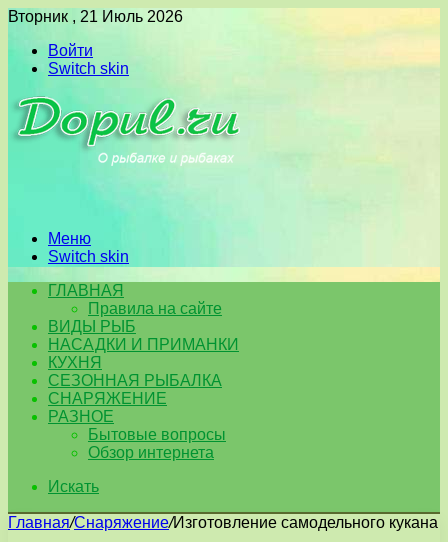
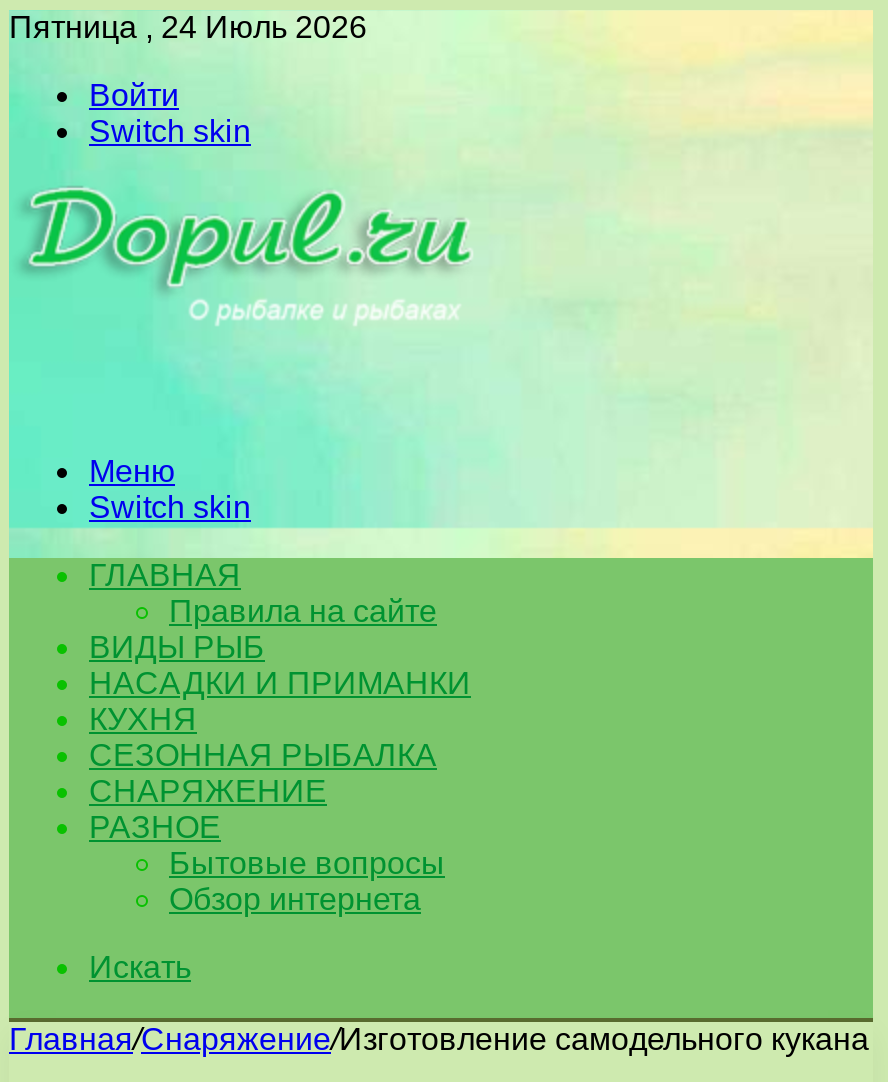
[8,8,183,25] Вторник , 21 Июль 2026 -> [9,10,367,44] Пятница , 24 Июль 2026

